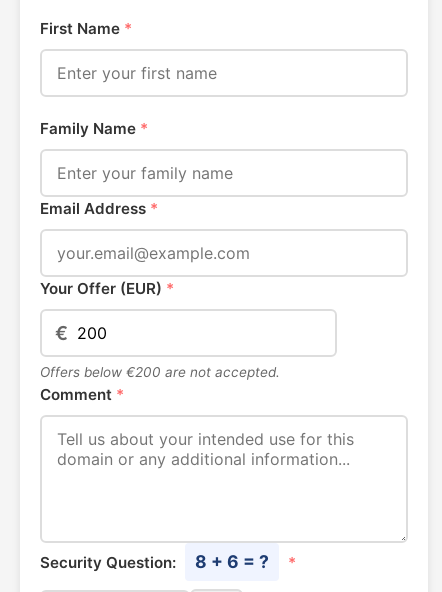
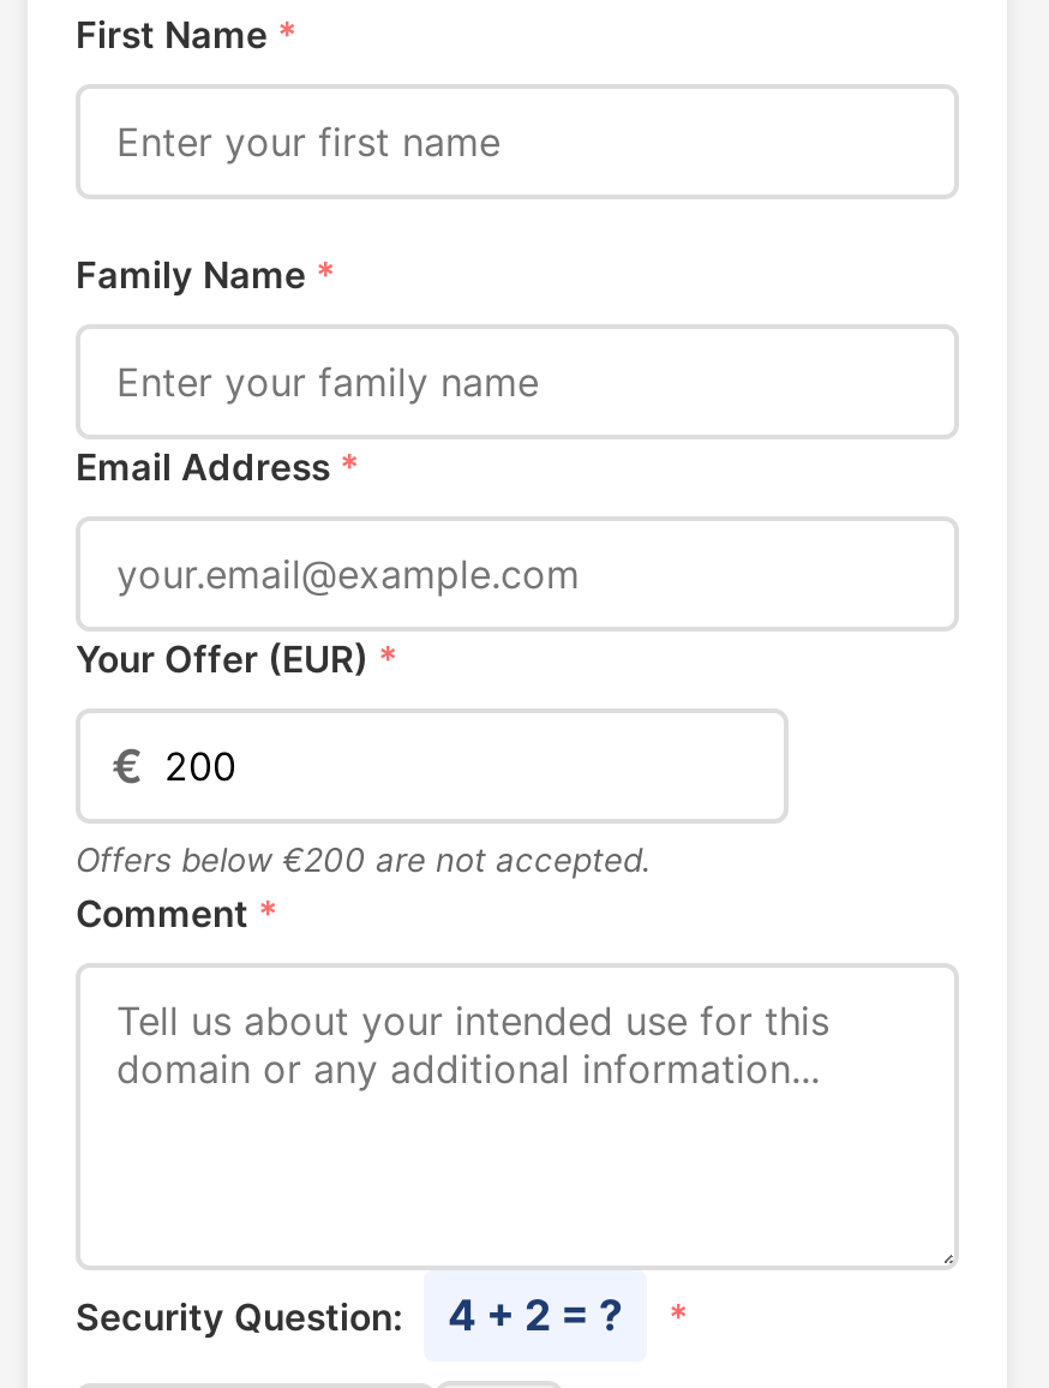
[195,551,269,572] 8 + 6 = ? -> [448,1290,623,1340] 4 + 2 = ?

